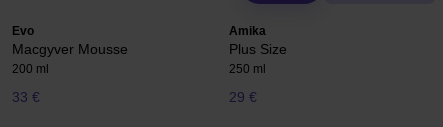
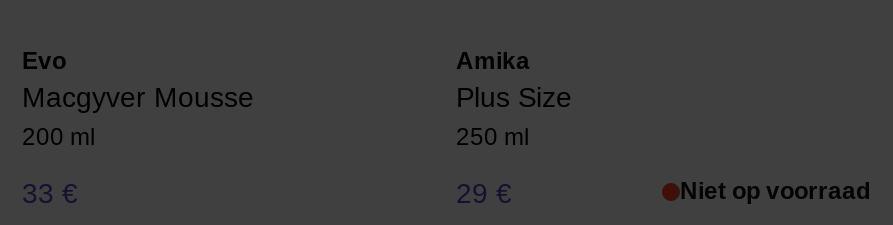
none -> [680,177,870,205] Niet op voorraad

